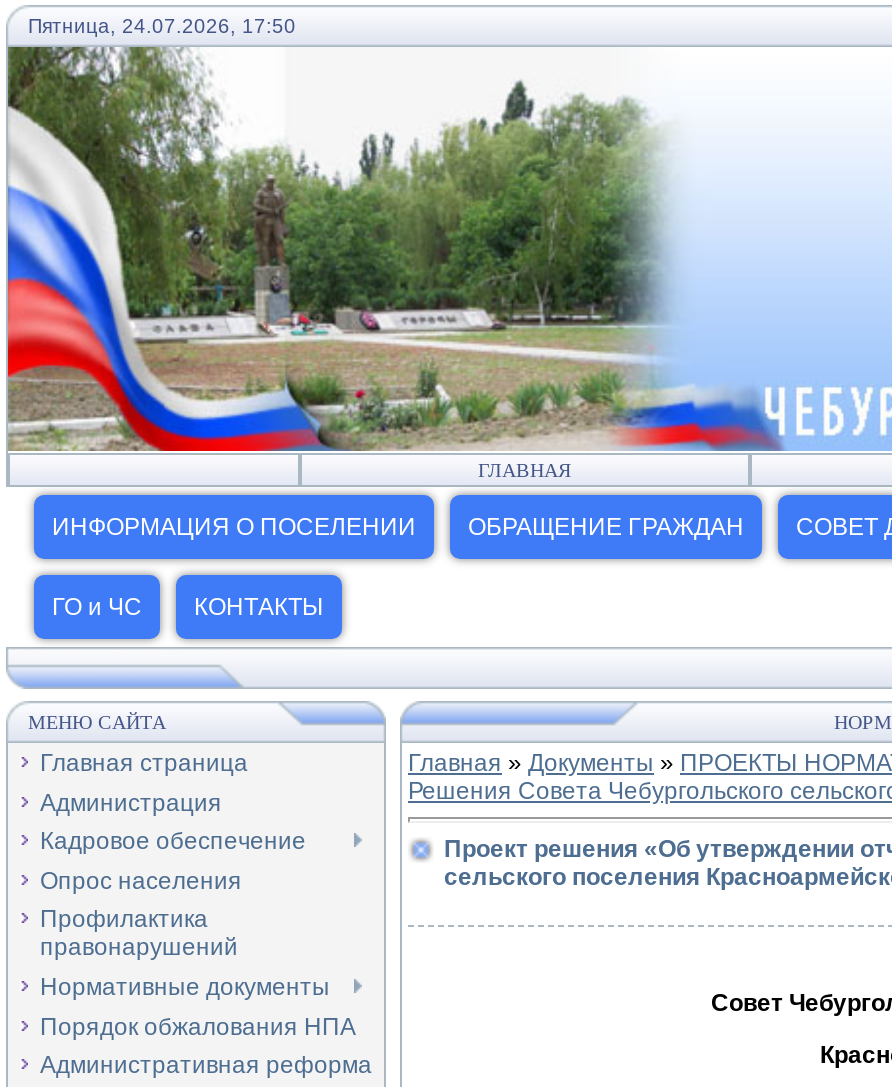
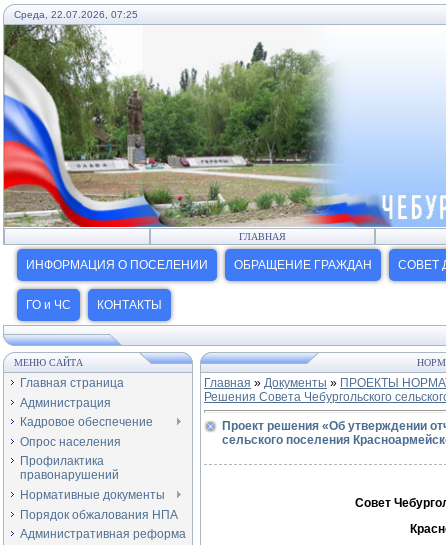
[28,15,296,37] Пятница, 24.07.2026, 17:50 -> [14,9,138,20] Среда, 22.07.2026, 07:25

